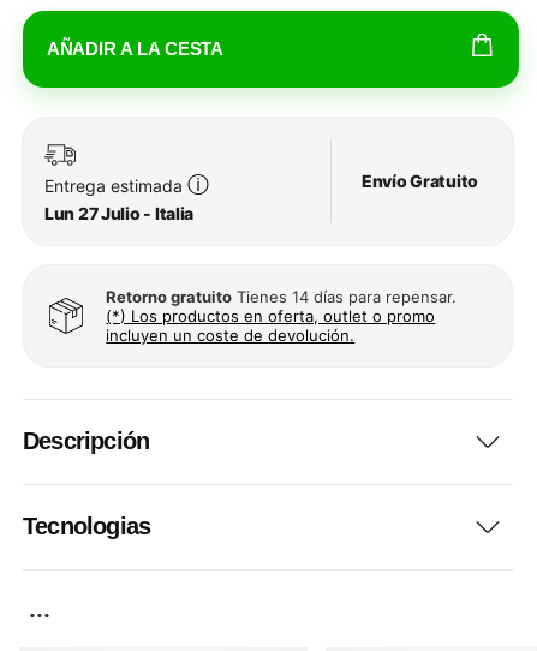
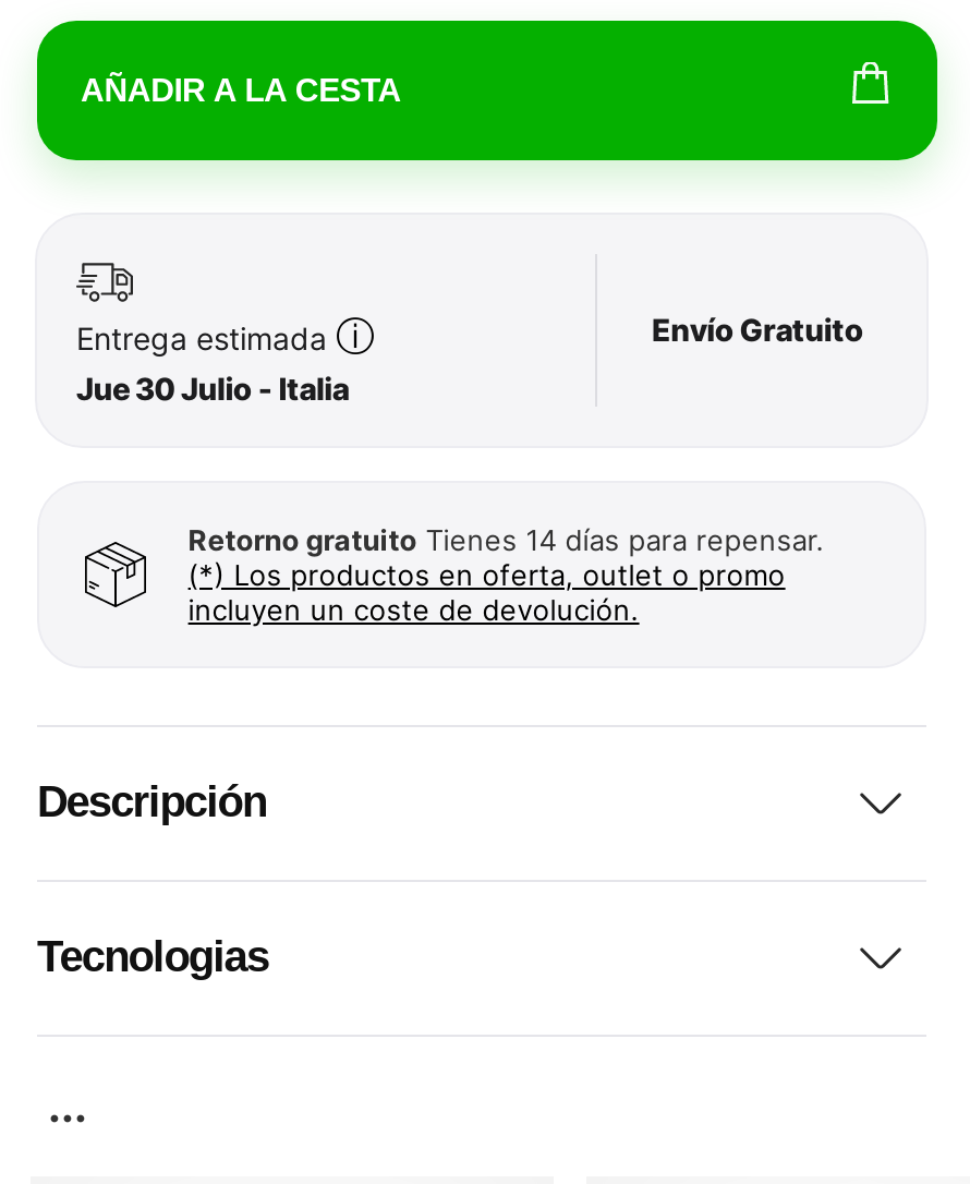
[44,202,194,223] Lun 27 Julio - Italia -> [76,369,349,406] Jue 30 Julio - Italia

